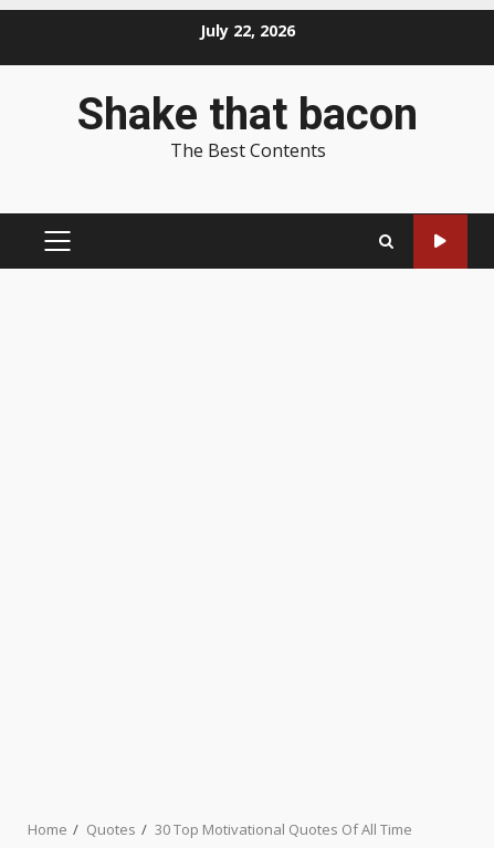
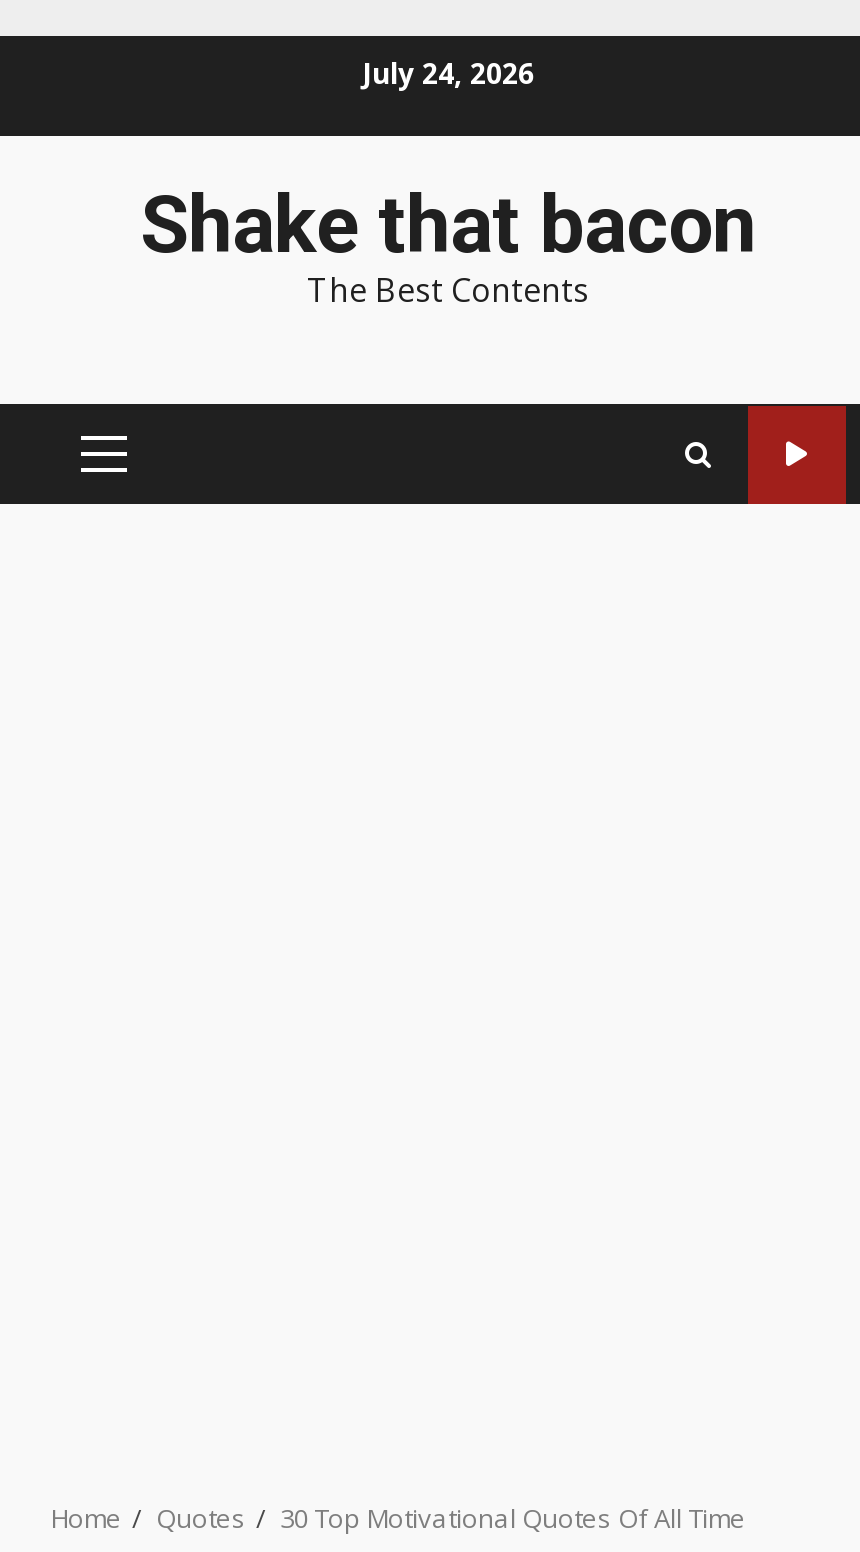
[200,19,295,40] July 22, 2026 -> [362,53,534,91] July 24, 2026

